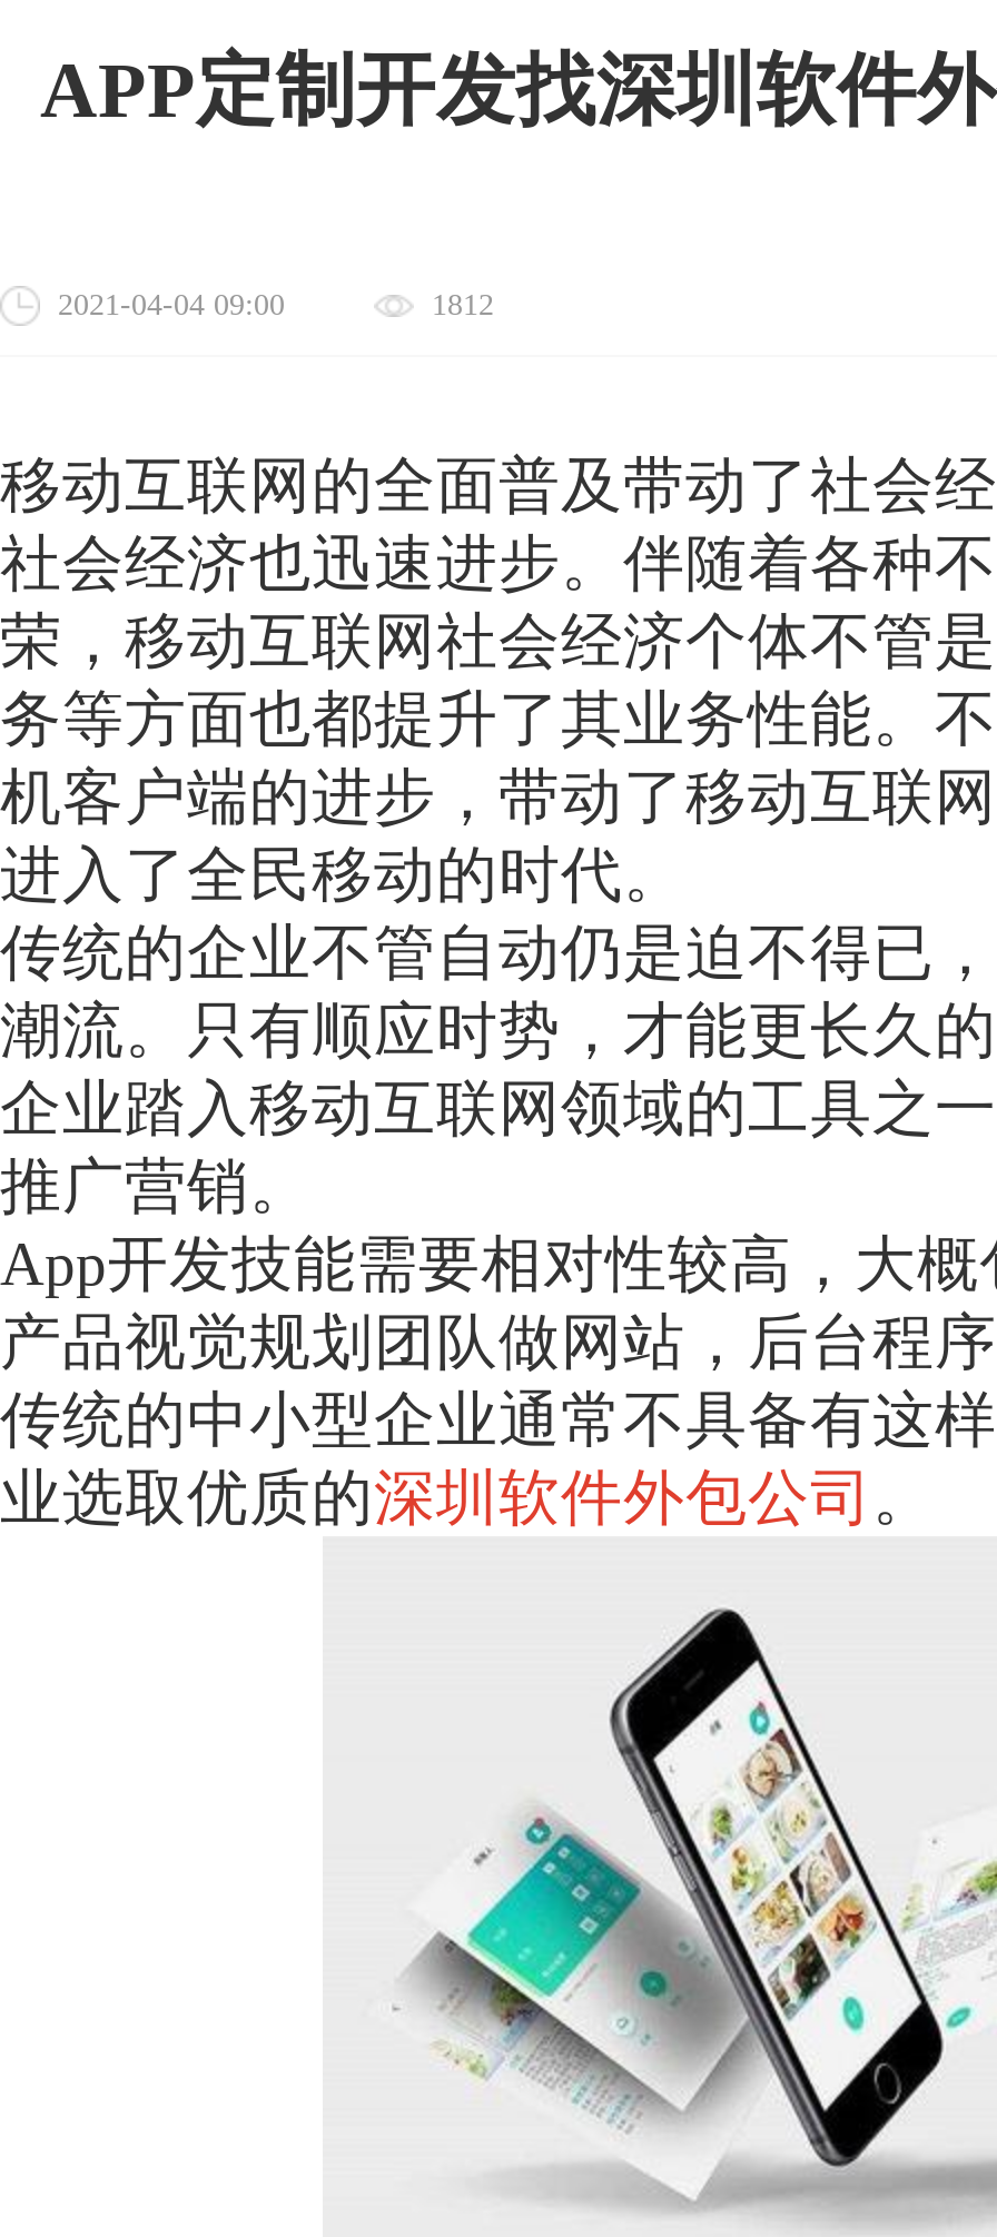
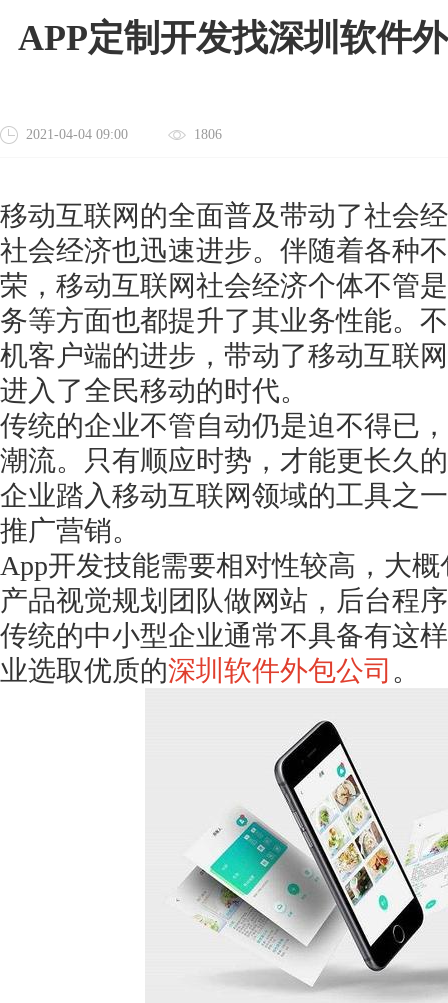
[432,288,494,321] 1812 -> [194,127,222,142] 1806

